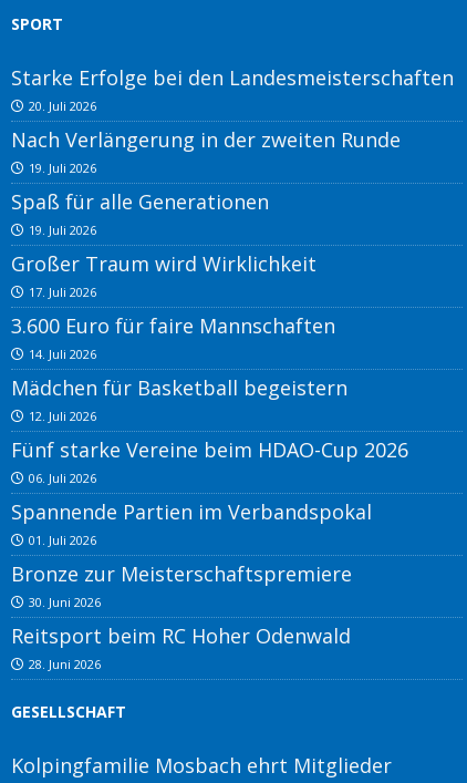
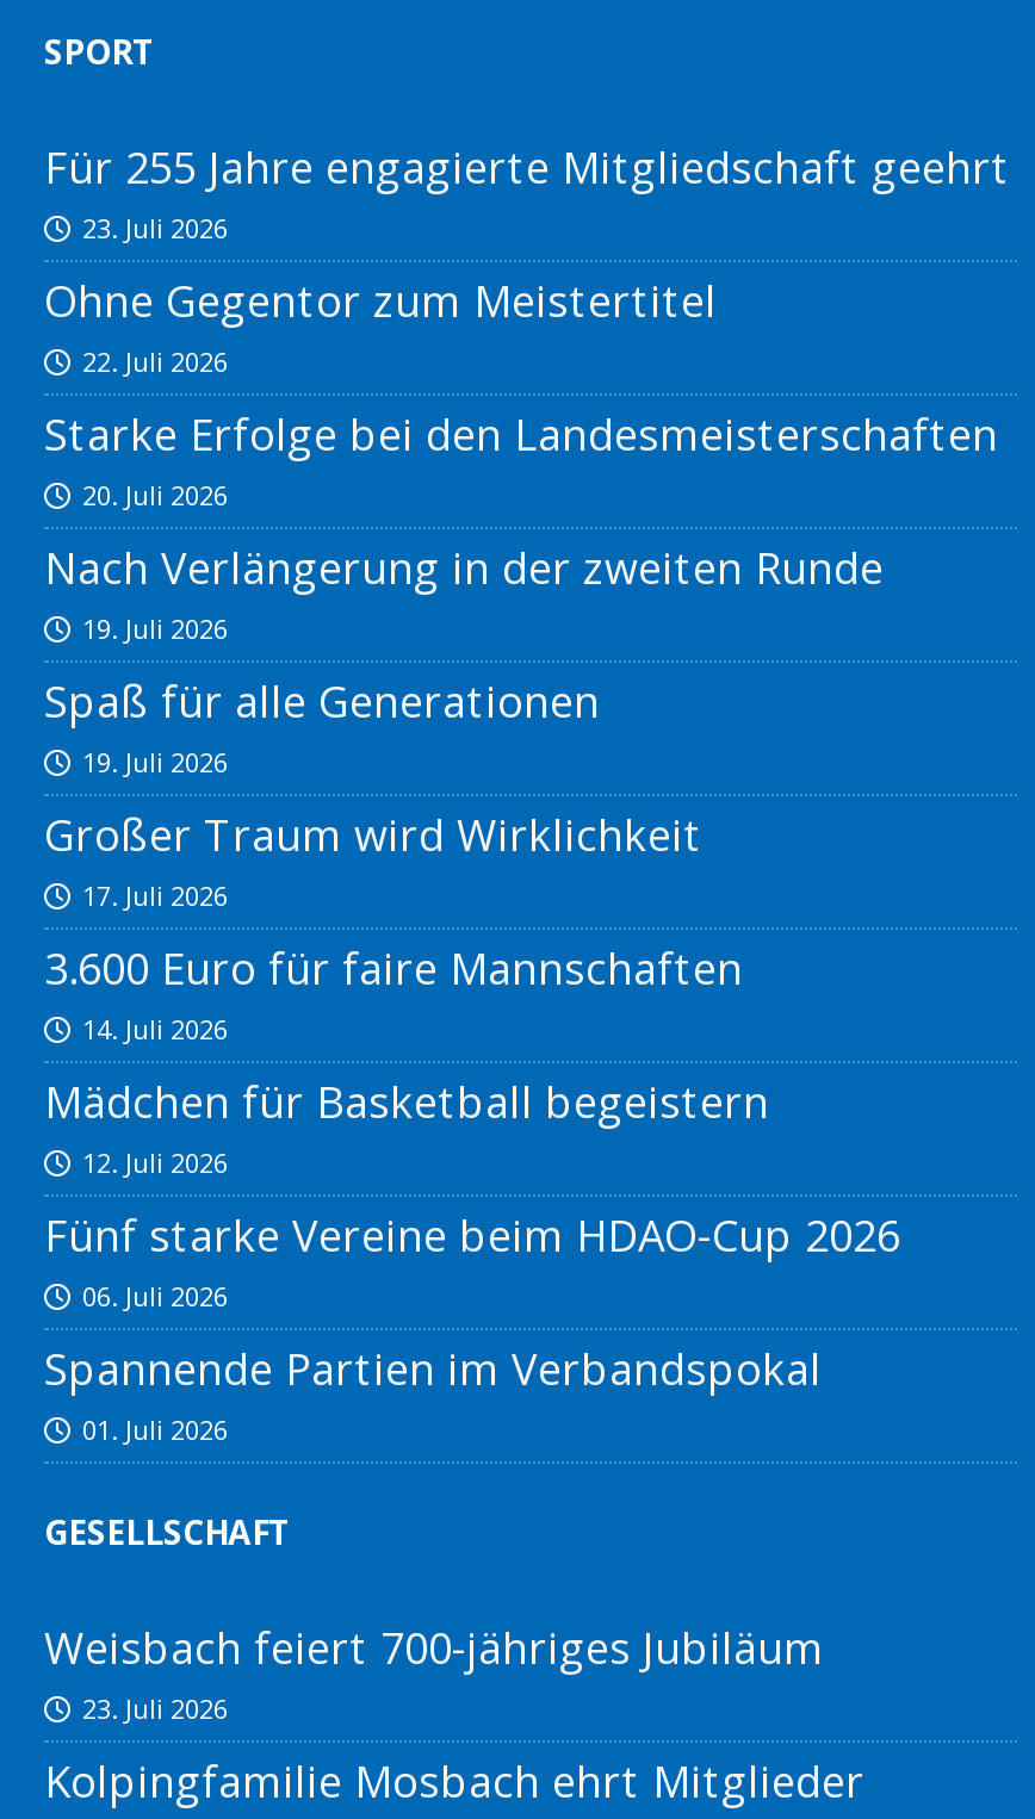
none -> [44,139,1010,380] Für 255 Jahre engagierte Mitgliedschaft geehrt | 23. Juli 2026 | Ohne Gegentor zum Meistertitel | 22. Juli 2026
moved [11,65,454,549] -> [44,406,998,1448]: Starke Erfolge bei den Landesmeisterschaften | 20. Juli 2026 | Nach Verlängerung in der zweiten Runde | ... | Spannende Partien im Verbandspokal | 01. Juli 2026
[11,561,352,673] Bronze zur Meisterschaftspremiere | 30. Juni 2026 | Reitsport beim RC Hoher Odenwald | 28. Juni 2026 -> none
none -> [44,1619,824,1727] Weisbach feiert 700-jähriges Jubiläum | 23. Juli 2026

